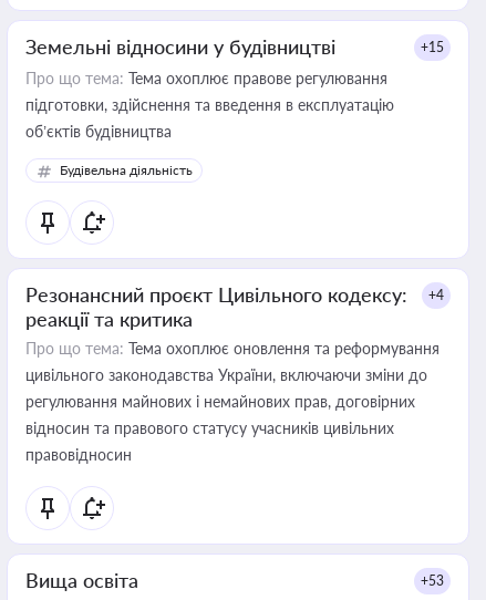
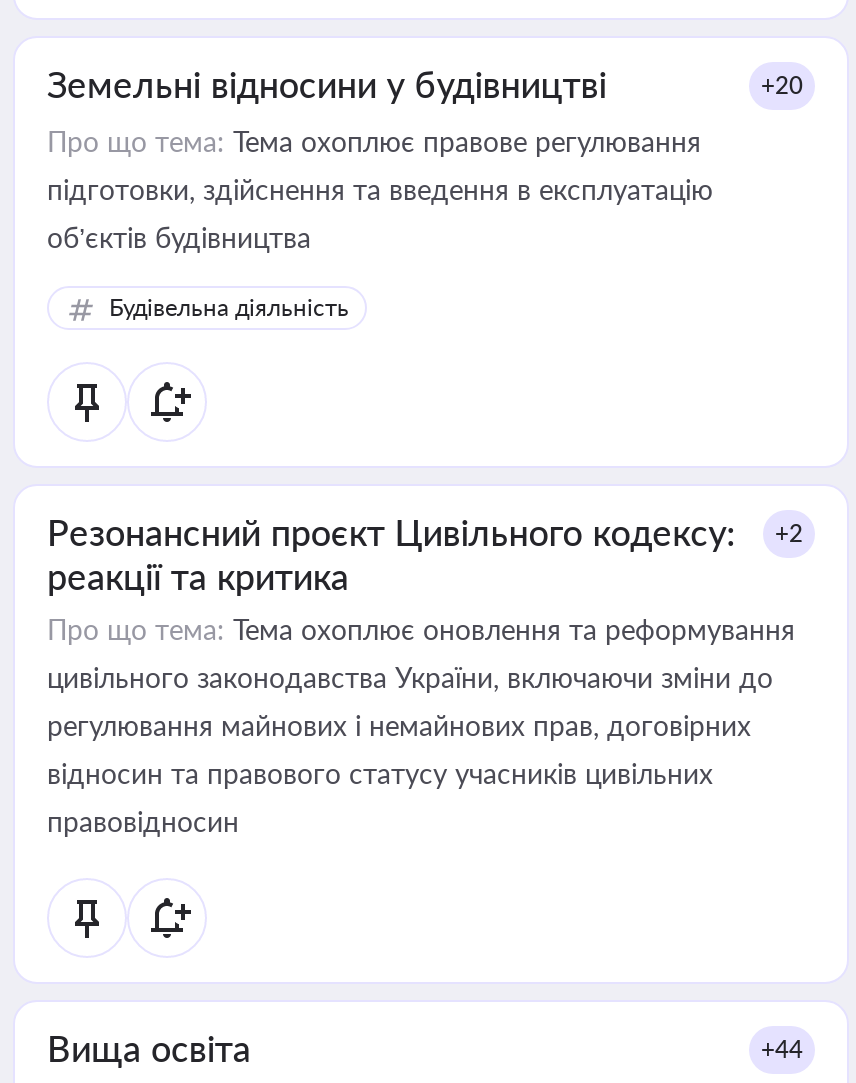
[421,39,444,55] +15 -> [761,70,803,100] +20
[25,282,444,307] Резонансний проєкт Цивільного кодексу: +4 -> [47,510,803,554] Резонансний проєкт Цивільного кодексу: +2
[421,572,444,589] +53 -> [761,1034,803,1064] +44

